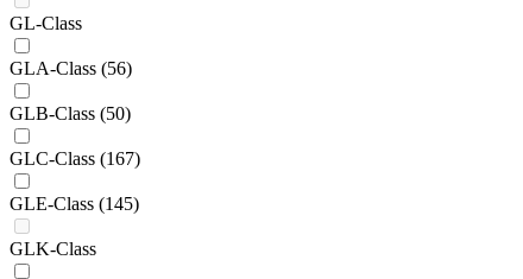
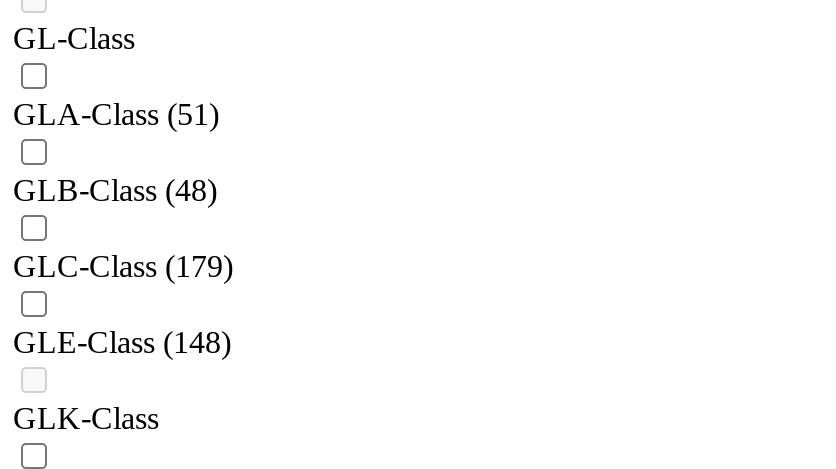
[10,59,132,79] GLA-Class (56) -> [13,98,219,132] GLA-Class (51)
[10,104,131,124] GLB-Class (50) -> [13,174,217,208] GLB-Class (48)
[10,149,140,169] GLC-Class (167) -> [13,250,233,284] GLC-Class (179)
[10,194,139,214] GLE-Class (145) -> [13,326,231,360] GLE-Class (148)

